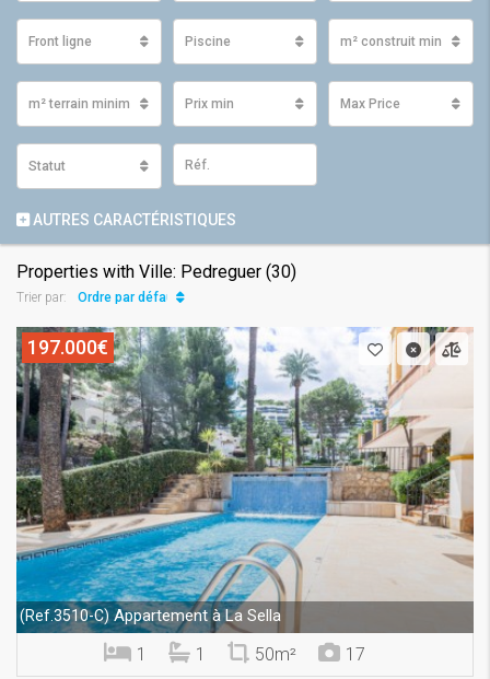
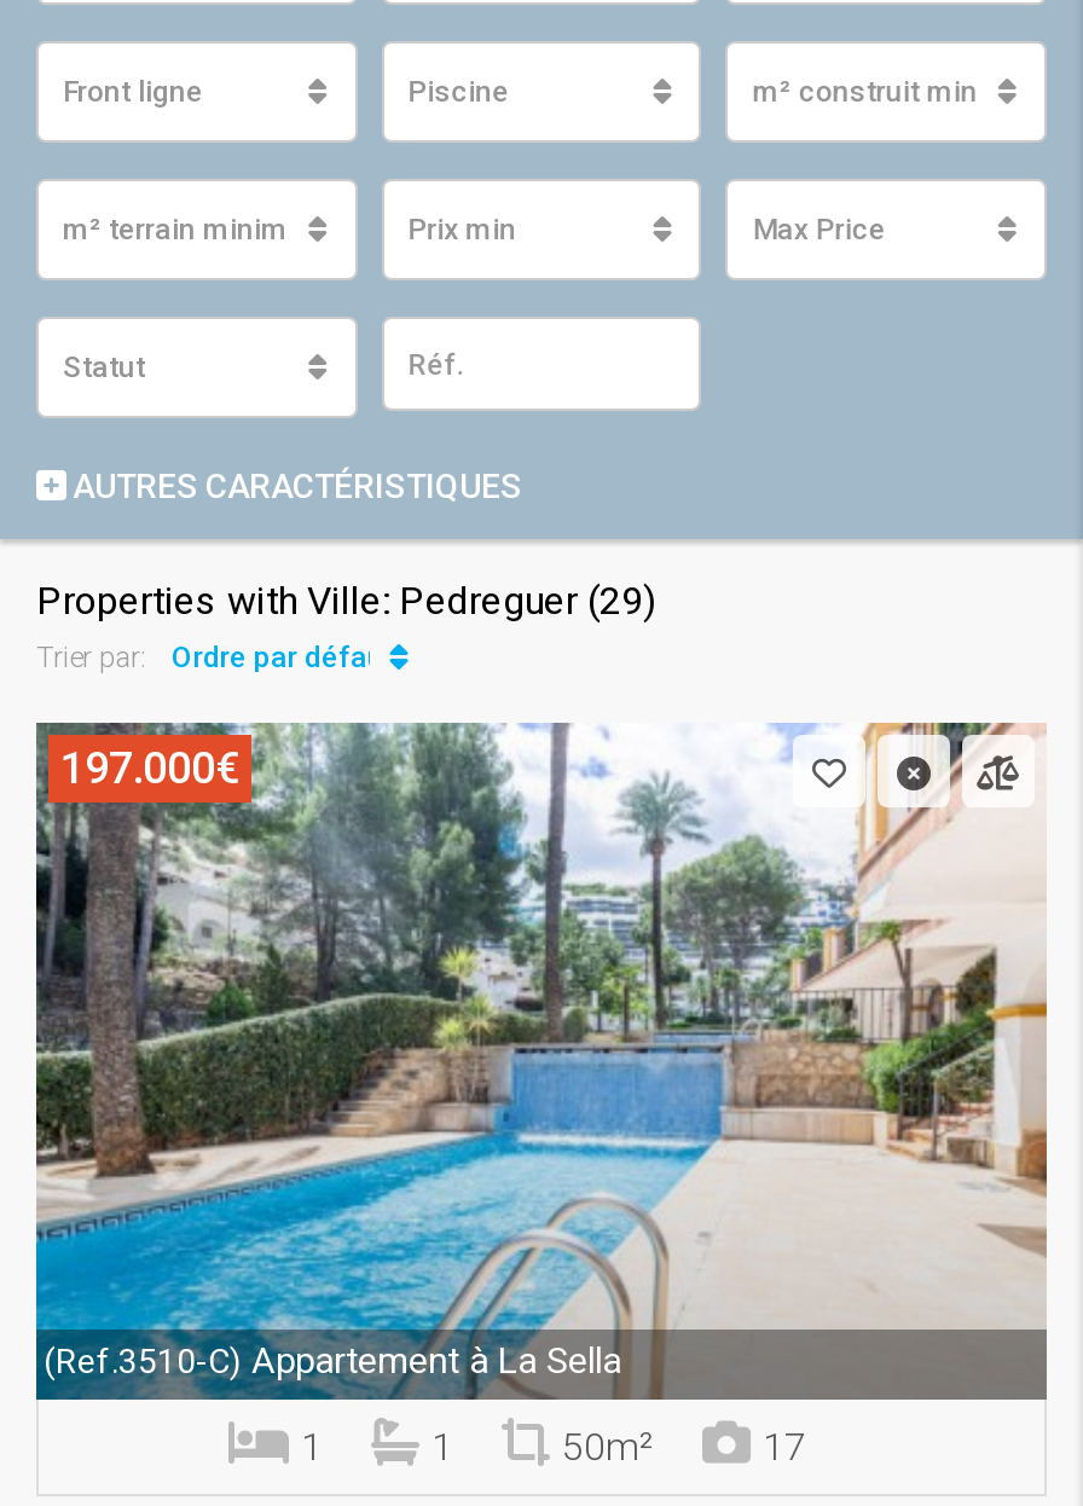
[16,261,296,282] Properties with Ville: Pedreguer (30) -> [36,578,655,624] Properties with Ville: Pedreguer (29)

